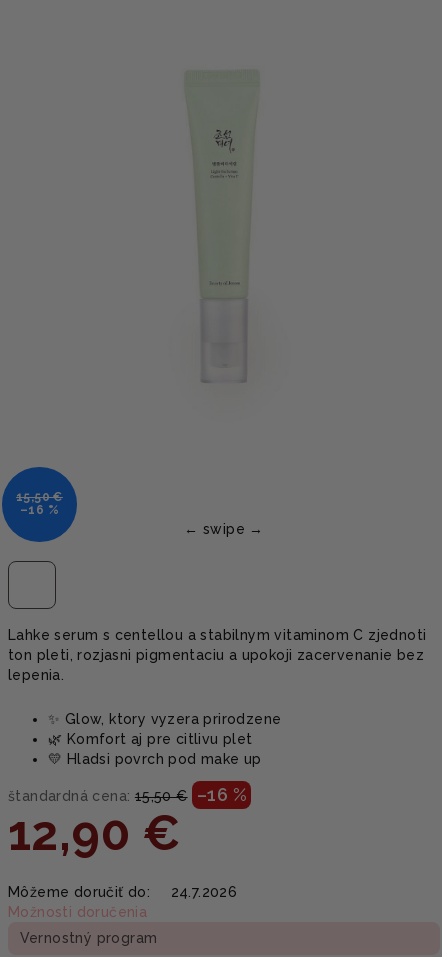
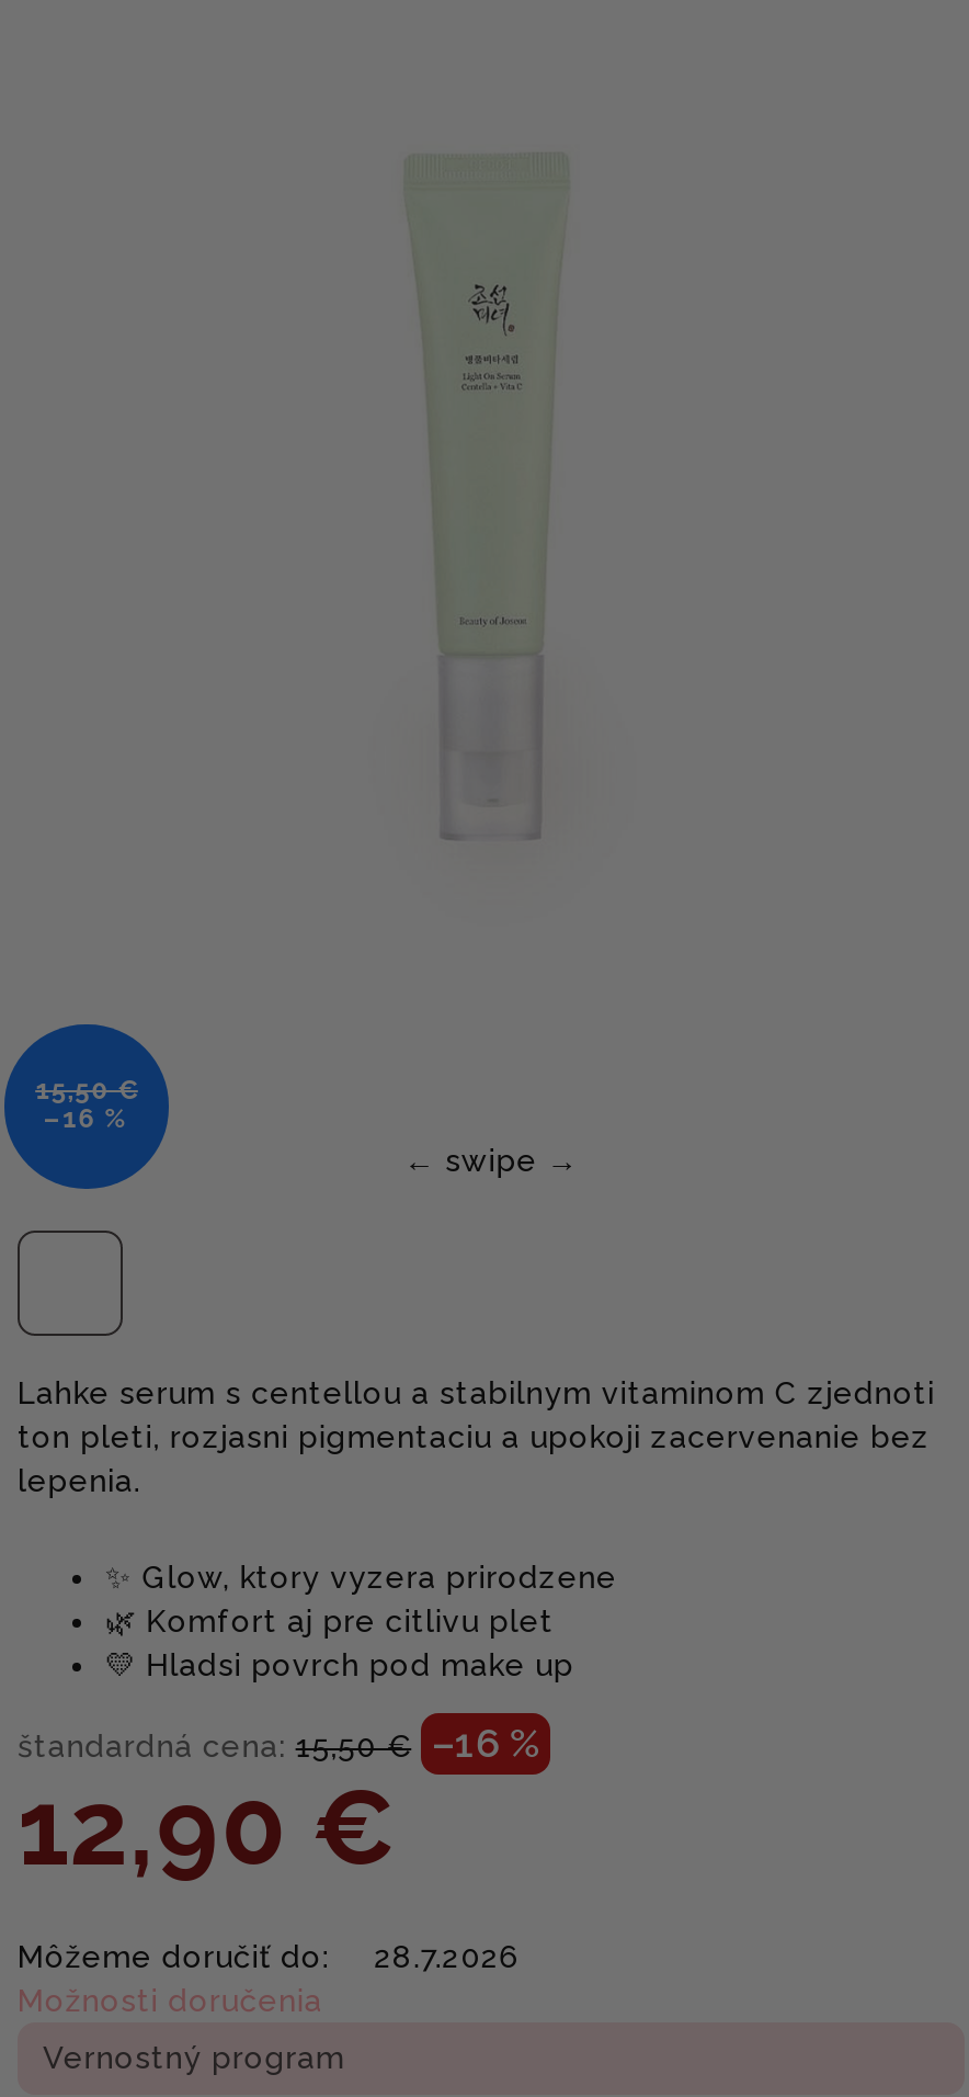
[8,884,237,900] Môžeme doručiť do: 24.7.2026 -> [18,1939,520,1974] Môžeme doručiť do: 28.7.2026

